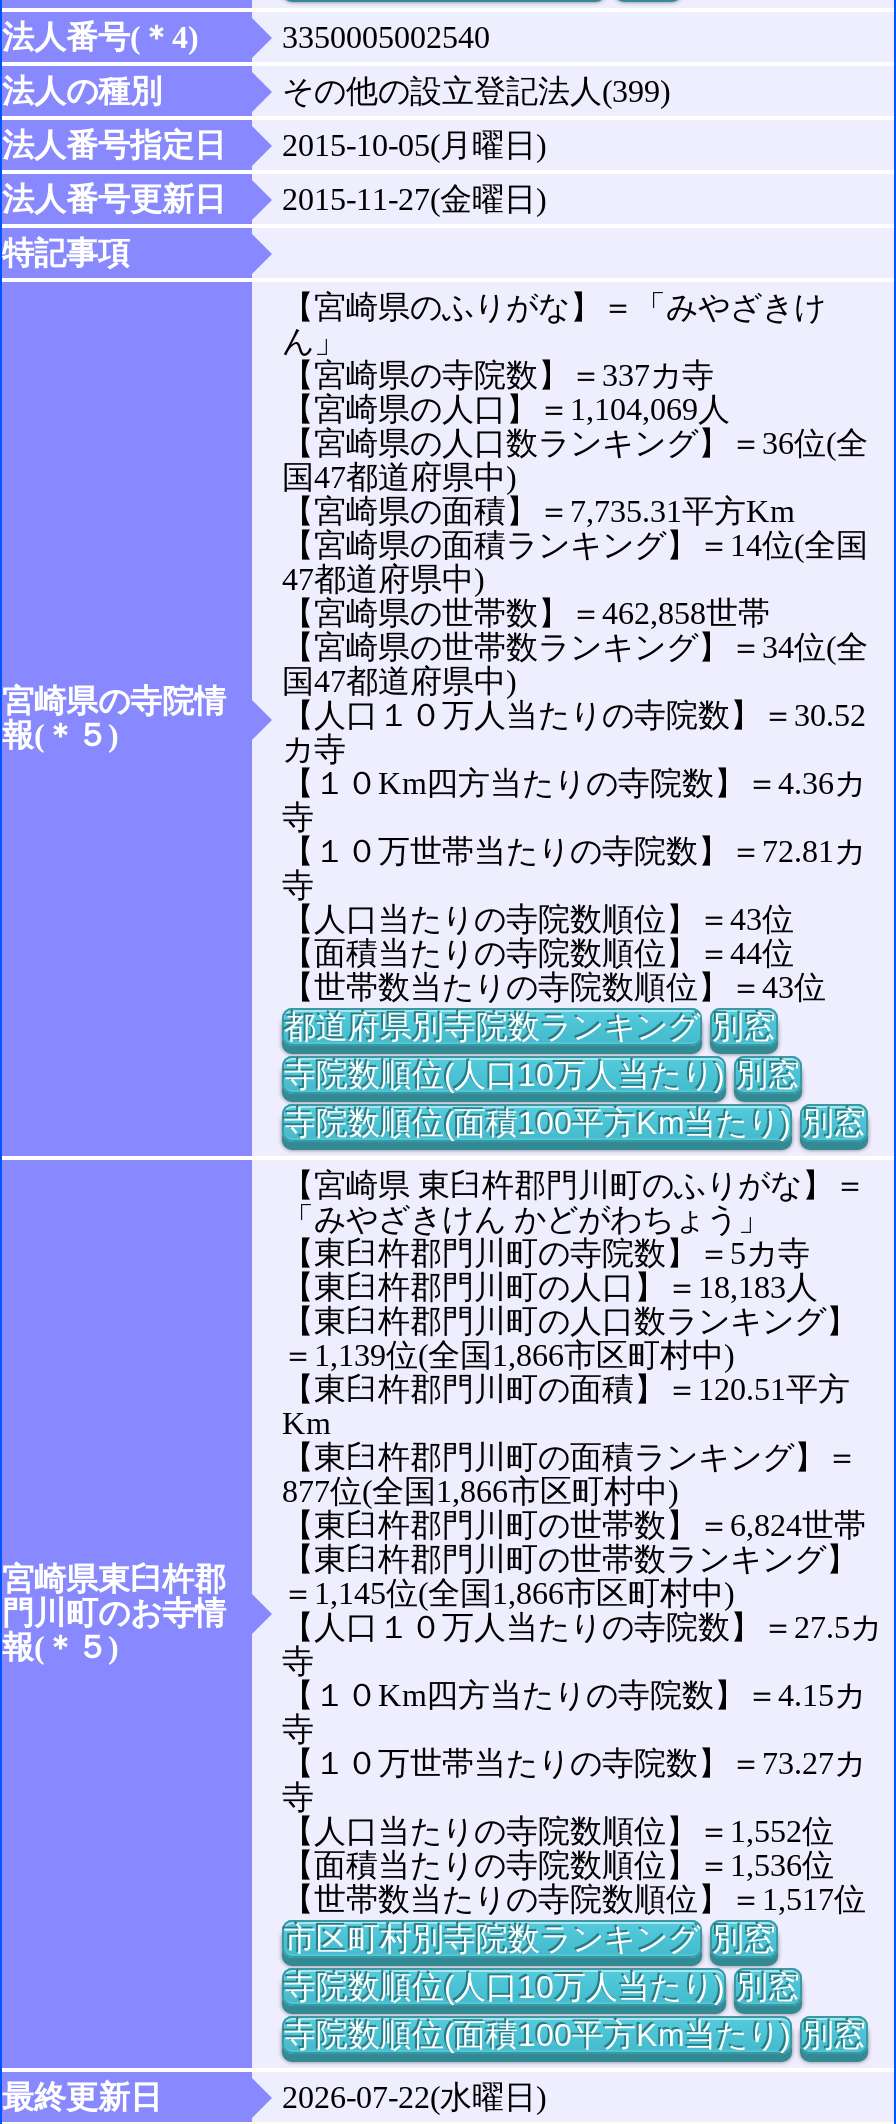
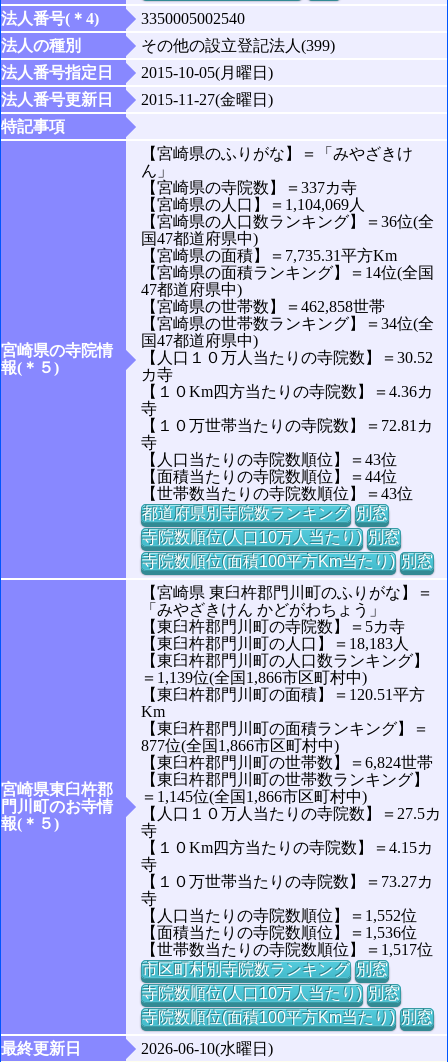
[282,2081,546,2115] 2026-07-22(水曜日) -> [141,1040,273,1057] 2026-06-10(水曜日)

